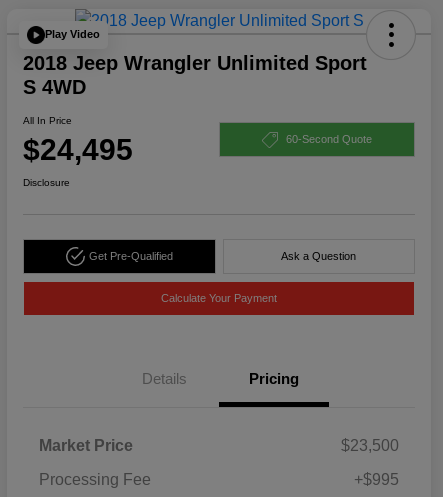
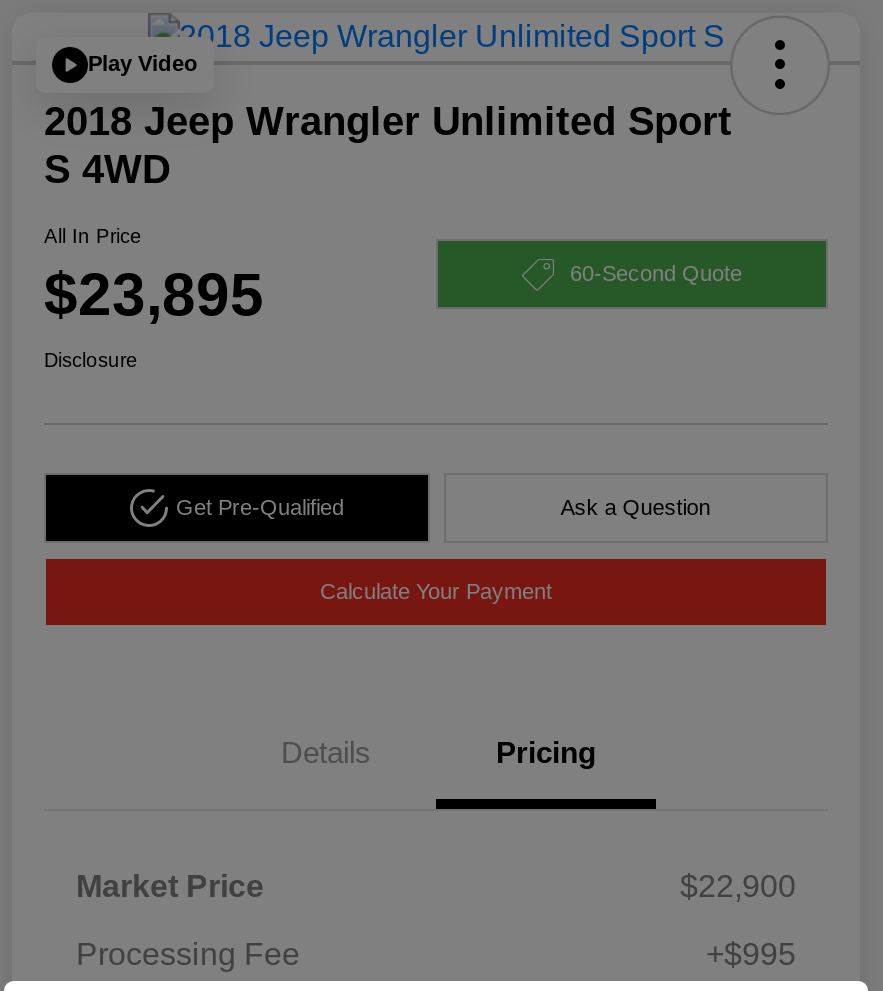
[23,133,133,166] $24,495 -> [44,261,264,327] $23,895
[341,437,399,454] $23,500 -> [680,869,796,903] $22,900

